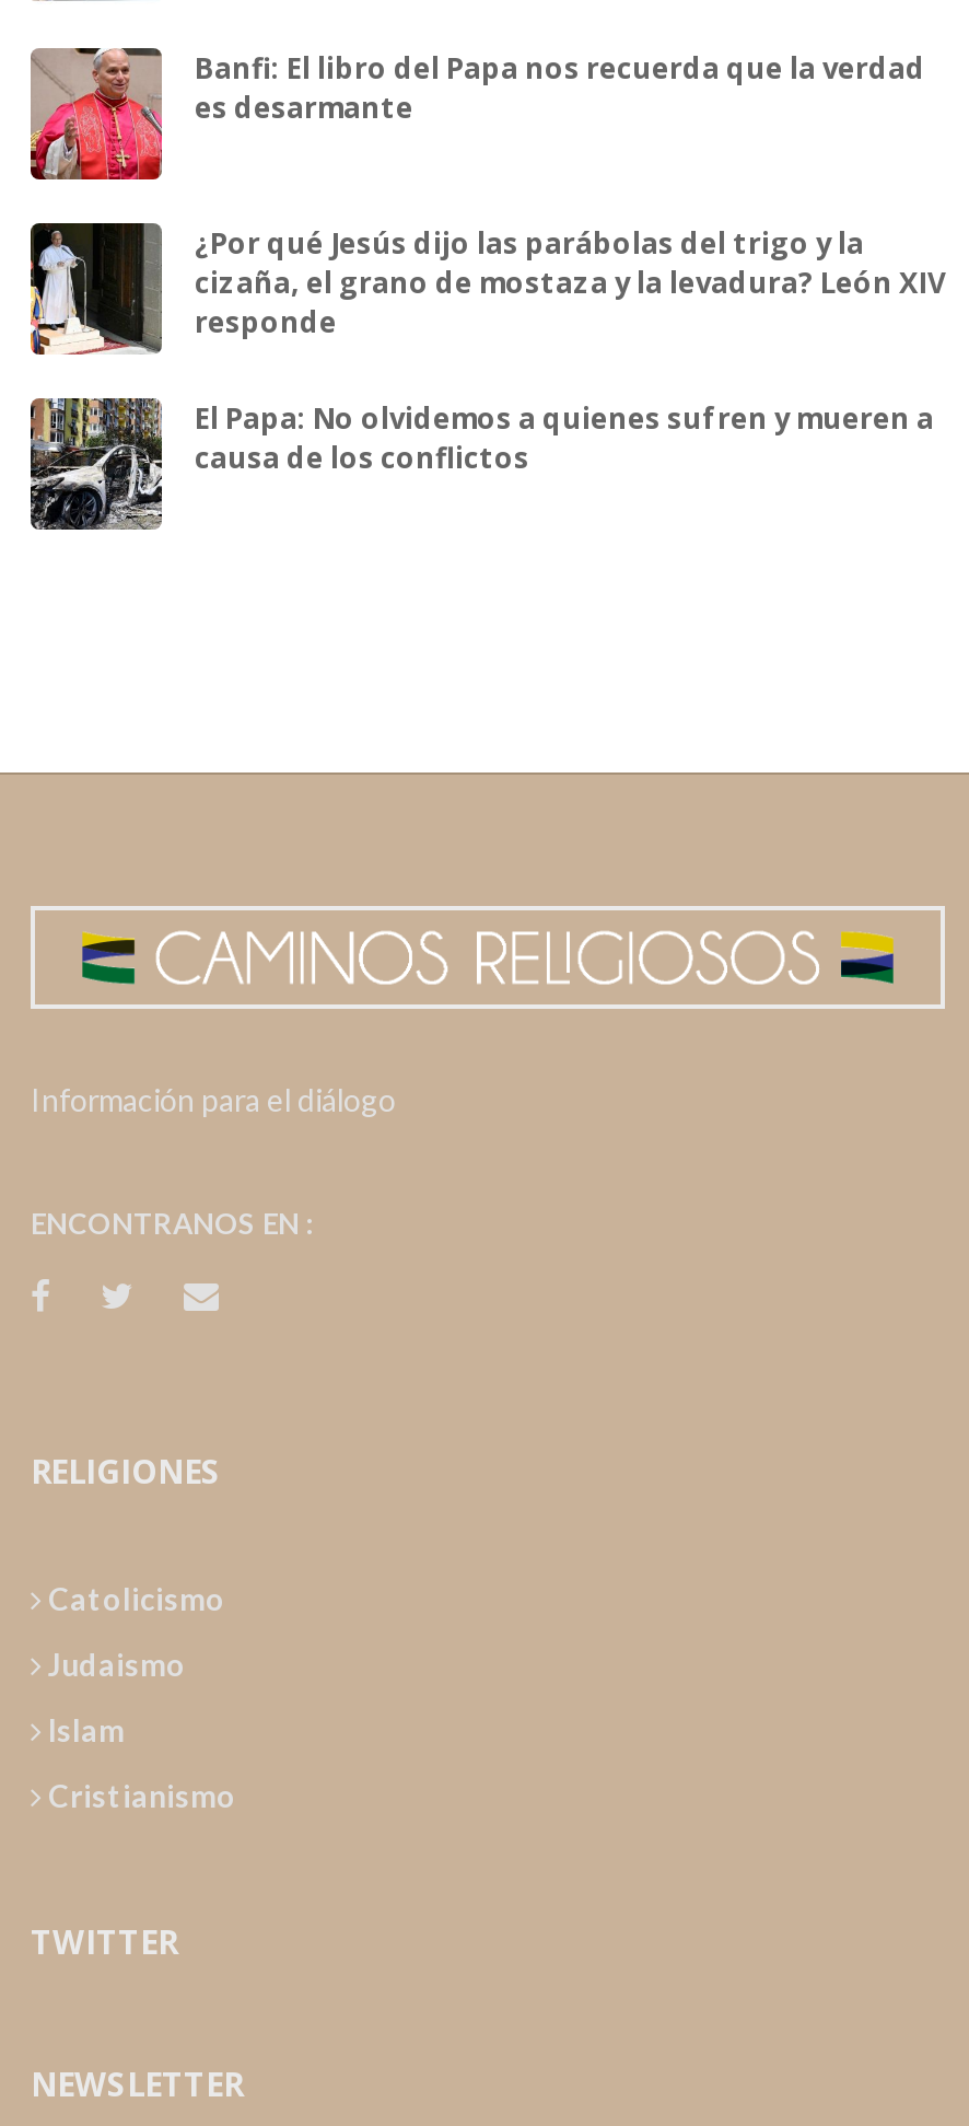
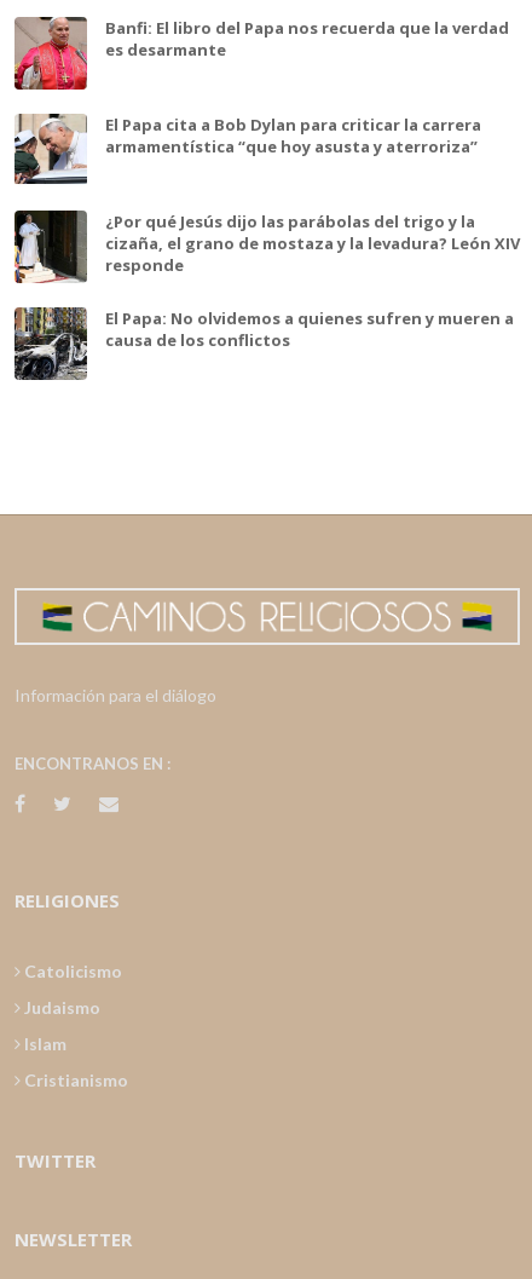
none -> [13,114,481,186] [image] | El Papa cita a Bob Dylan para criticar la carrera | armamentística “que hoy asusta y aterroriza”

